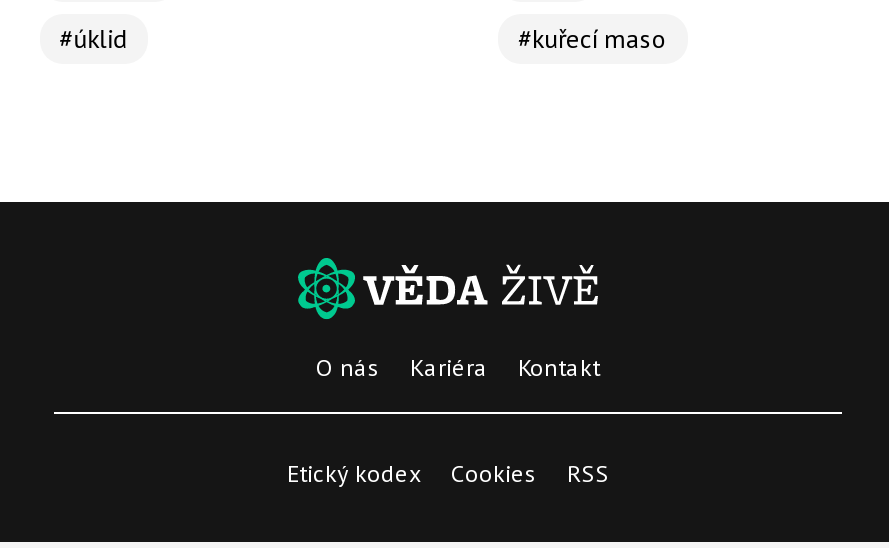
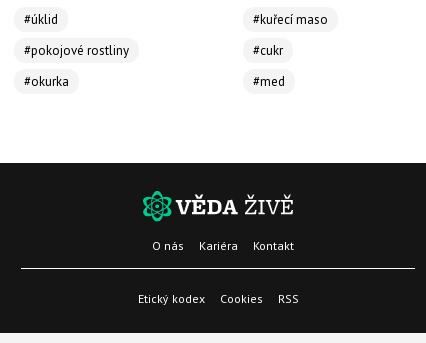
none -> [24,42,129,90] #pokojové rostliny | #okurka
none -> [253,42,285,90] #cukr | #med

